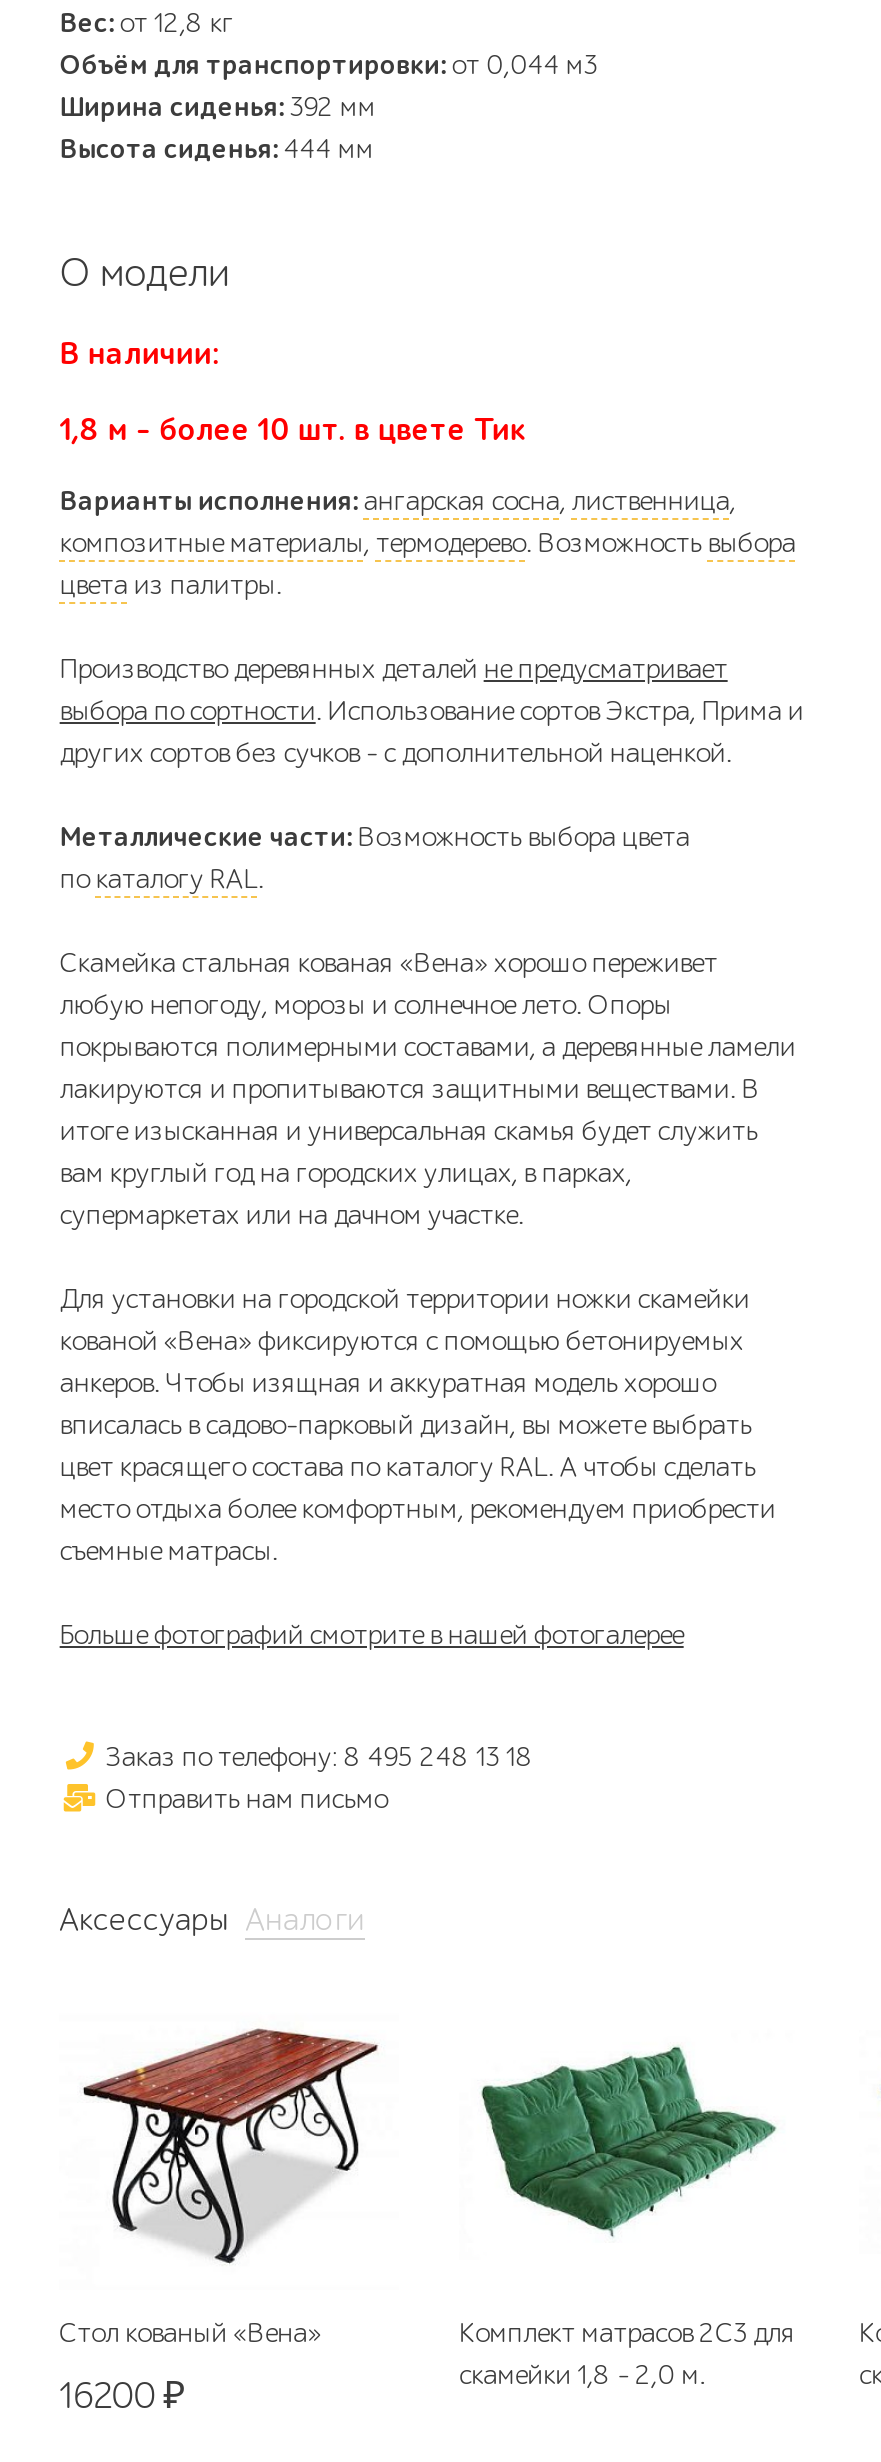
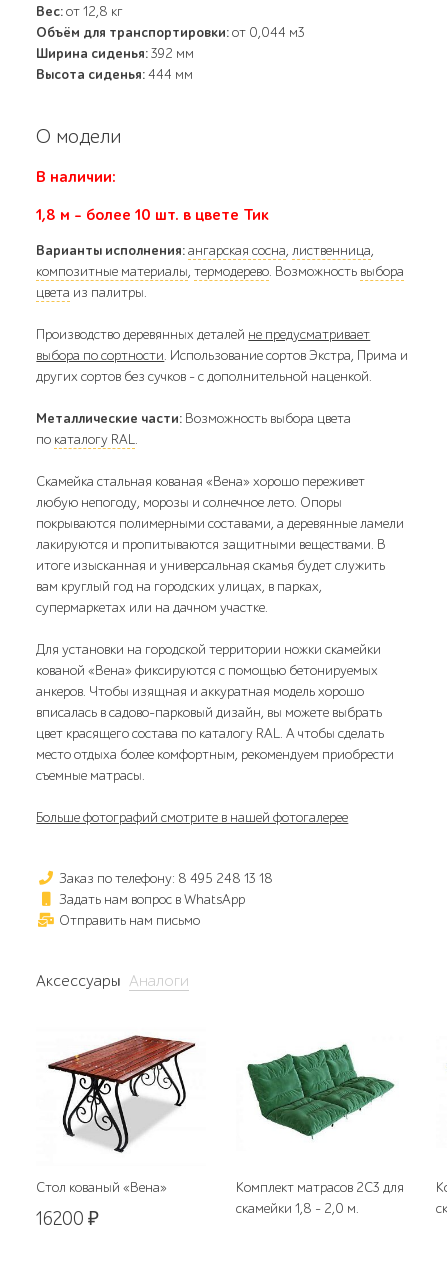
none -> [56,891,245,908] Задать нам вопрос в WhatsApp

